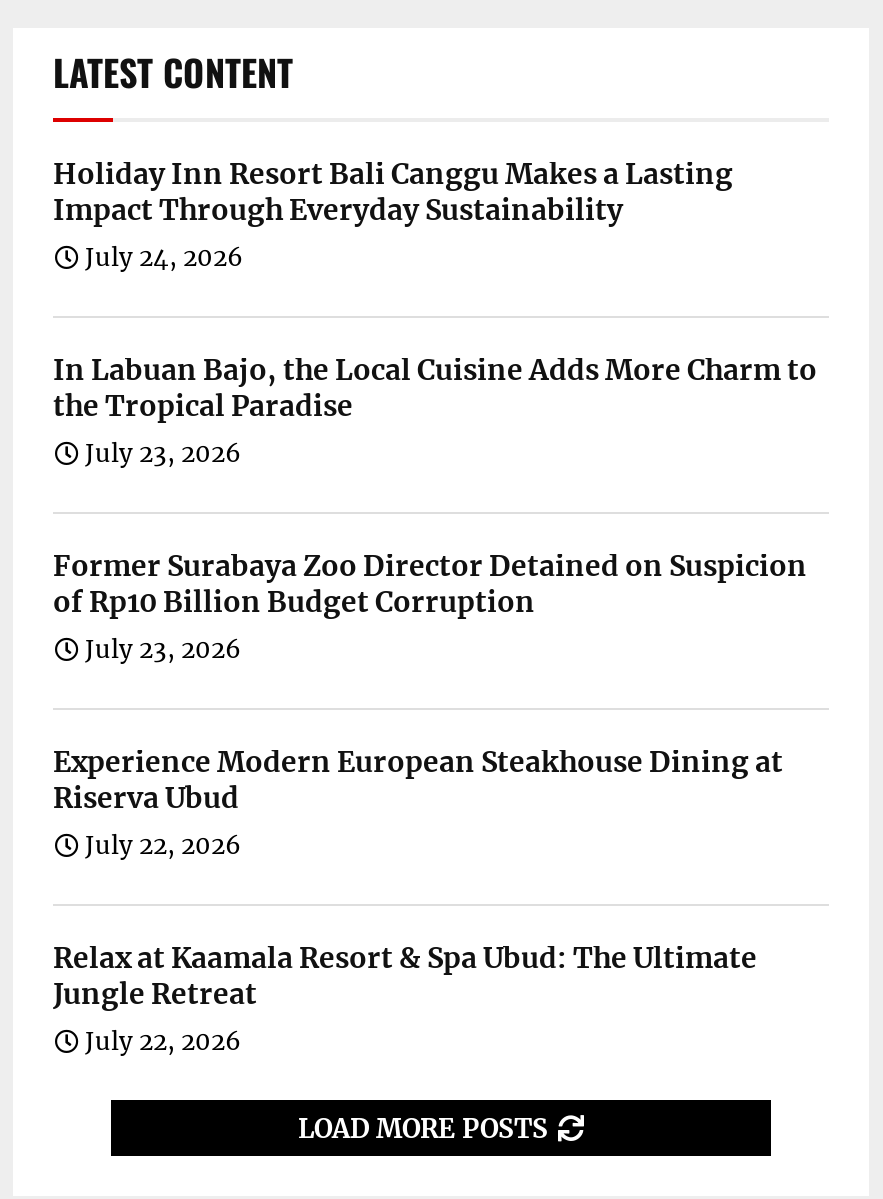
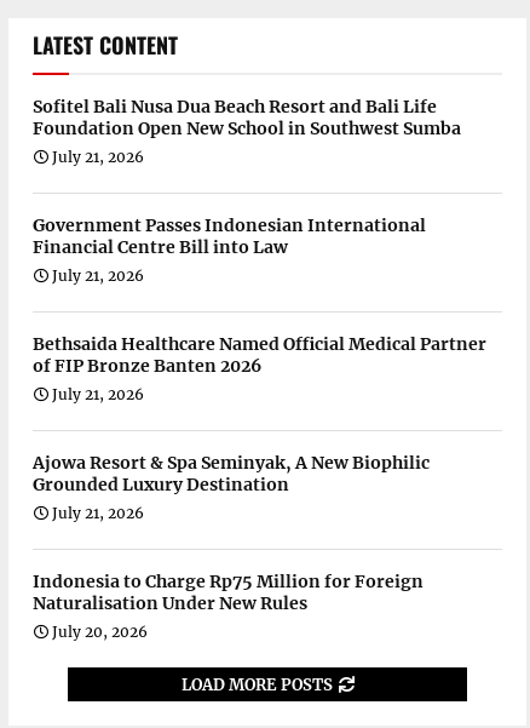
[53,156,733,272] Holiday Inn Resort Bali Canggu Makes a Lasting | Impact Through Everyday Sustainability | July 24, 2026 -> [33,96,461,166] Sofitel Bali Nusa Dua Beach Resort and Bali Life | Foundation Open New School in Southwest Sumba | July 21, 2026
[53,352,817,468] In Labuan Bajo, the Local Cuisine Adds More Charm to | the Tropical Paradise | July 23, 2026 -> [33,215,426,285] Government Passes Indonesian International | Financial Centre Bill into Law | July 21, 2026
[53,548,807,664] Former Surabaya Zoo Director Detained on Suspicion | of Rp10 Billion Budget Corruption | July 23, 2026 -> [33,333,486,404] Bethsaida Healthcare Named Official Medical Partner | of FIP Bronze Banten 2026 | July 21, 2026
[53,744,783,860] Experience Modern European Steakhouse Dining at | Riserva Ubud | July 22, 2026 -> [33,452,430,522] Ajowa Resort & Spa Seminyak, A New Biophilic | Grounded Luxury Destination | July 21, 2026
[53,940,757,1056] Relax at Kaamala Resort & Spa Ubud: The Ultimate | Jungle Retreat | July 22, 2026 -> [33,571,424,641] Indonesia to Charge Rp75 Million for Foreign | Naturalisation Under New Rules | July 20, 2026

